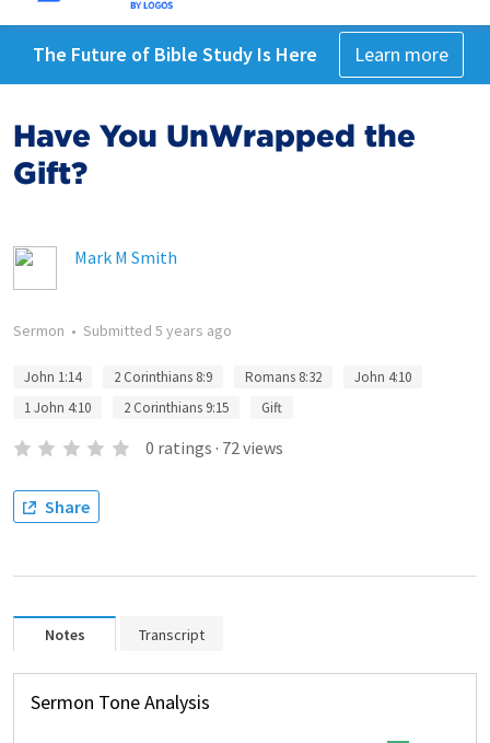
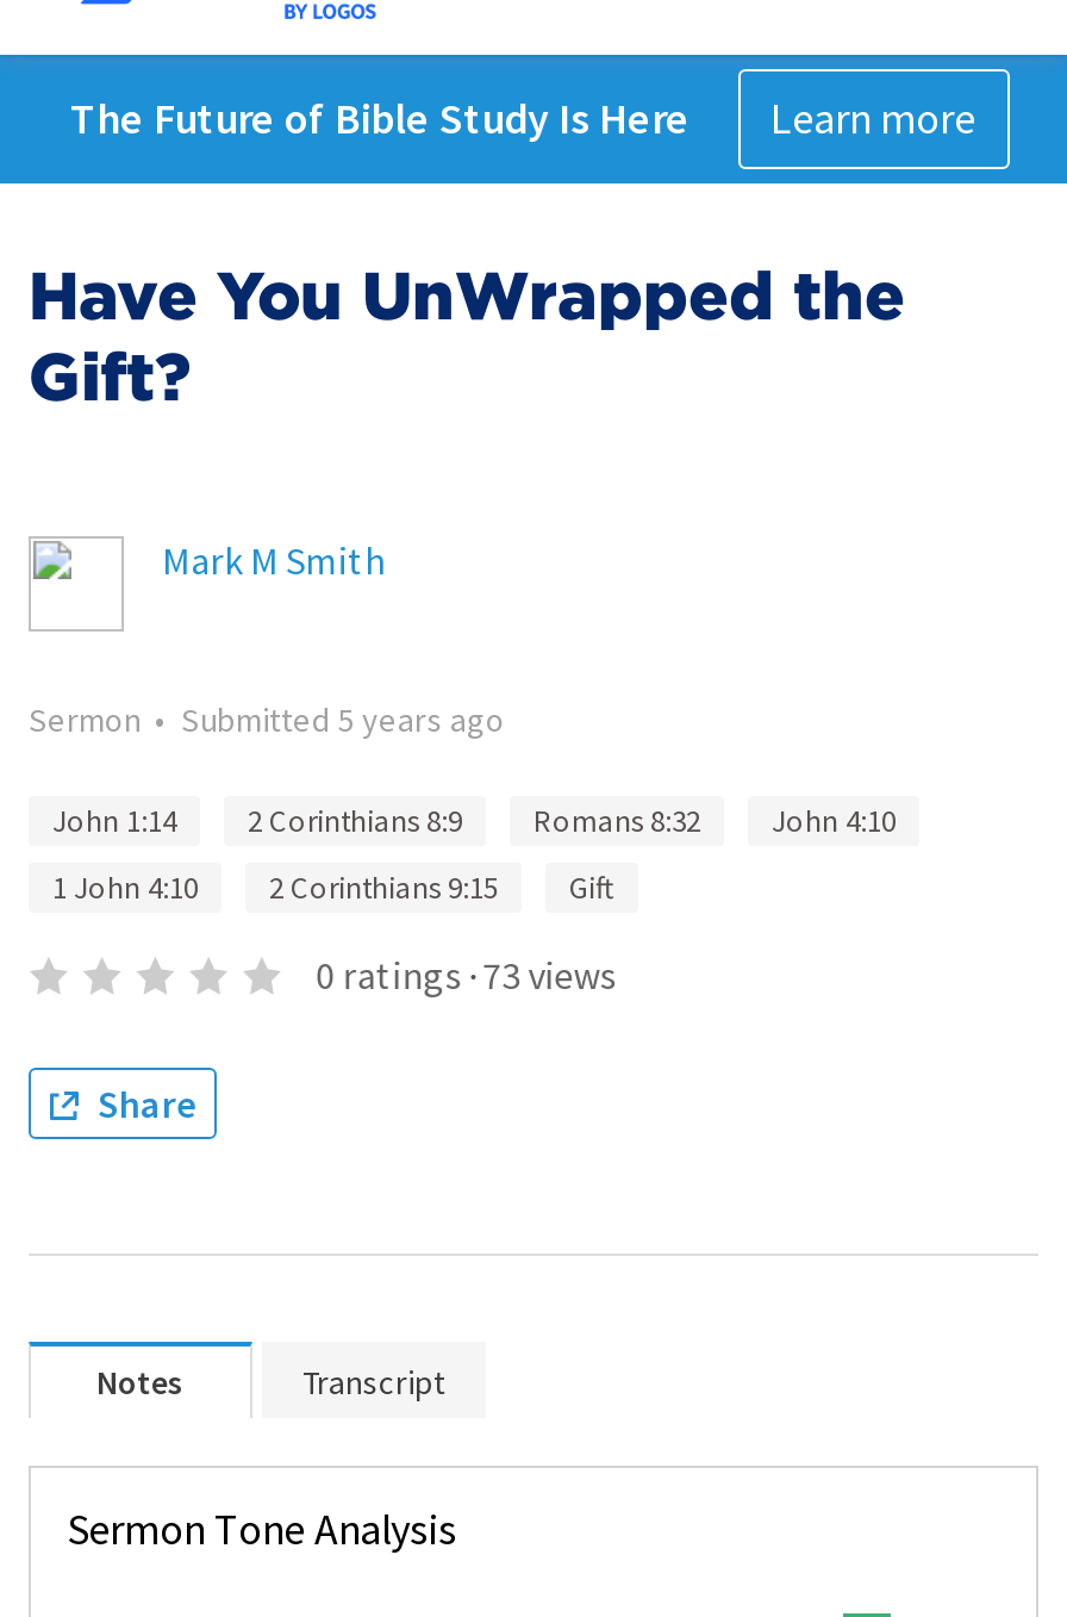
[145,437,283,458] 0 ratings · 72 views -> [316,951,616,999] 0 ratings · 73 views

